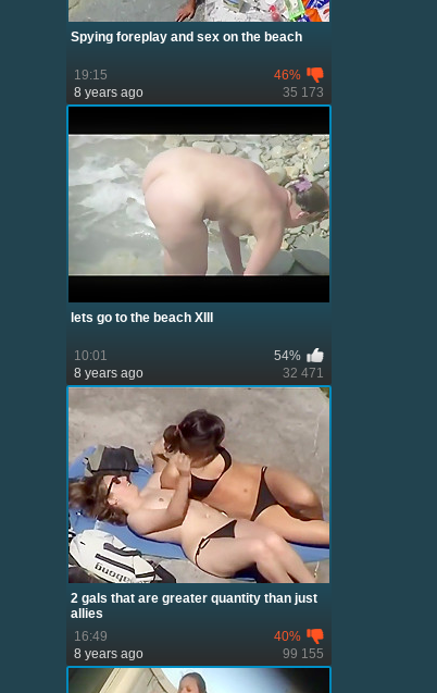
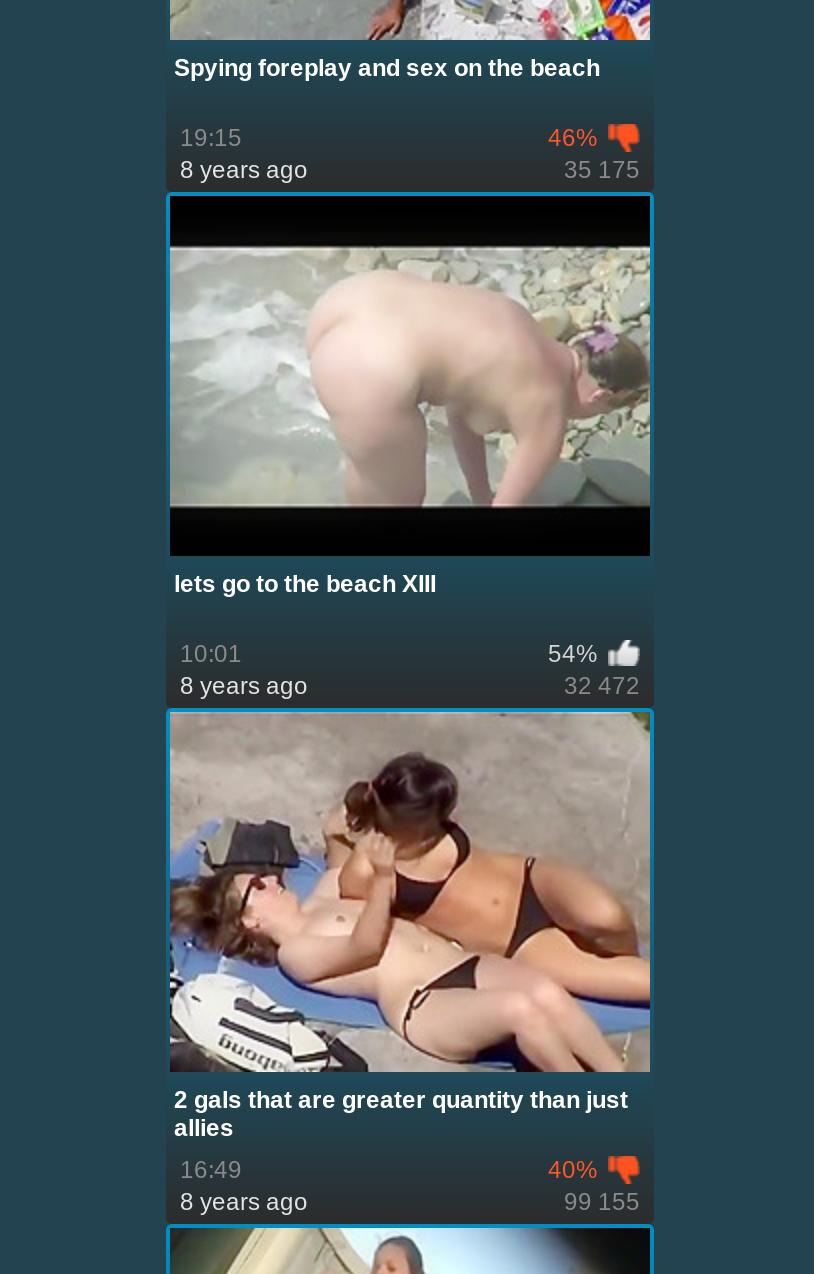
[283,85,324,100] 35 173 -> [564,156,640,184] 35 175
[283,365,324,381] 32 471 -> [564,672,640,700] 32 472

